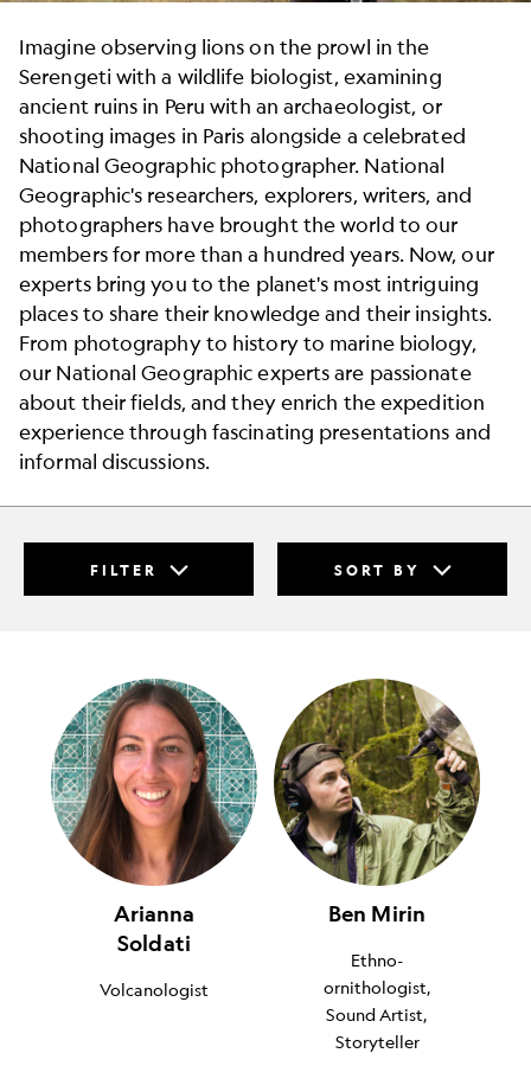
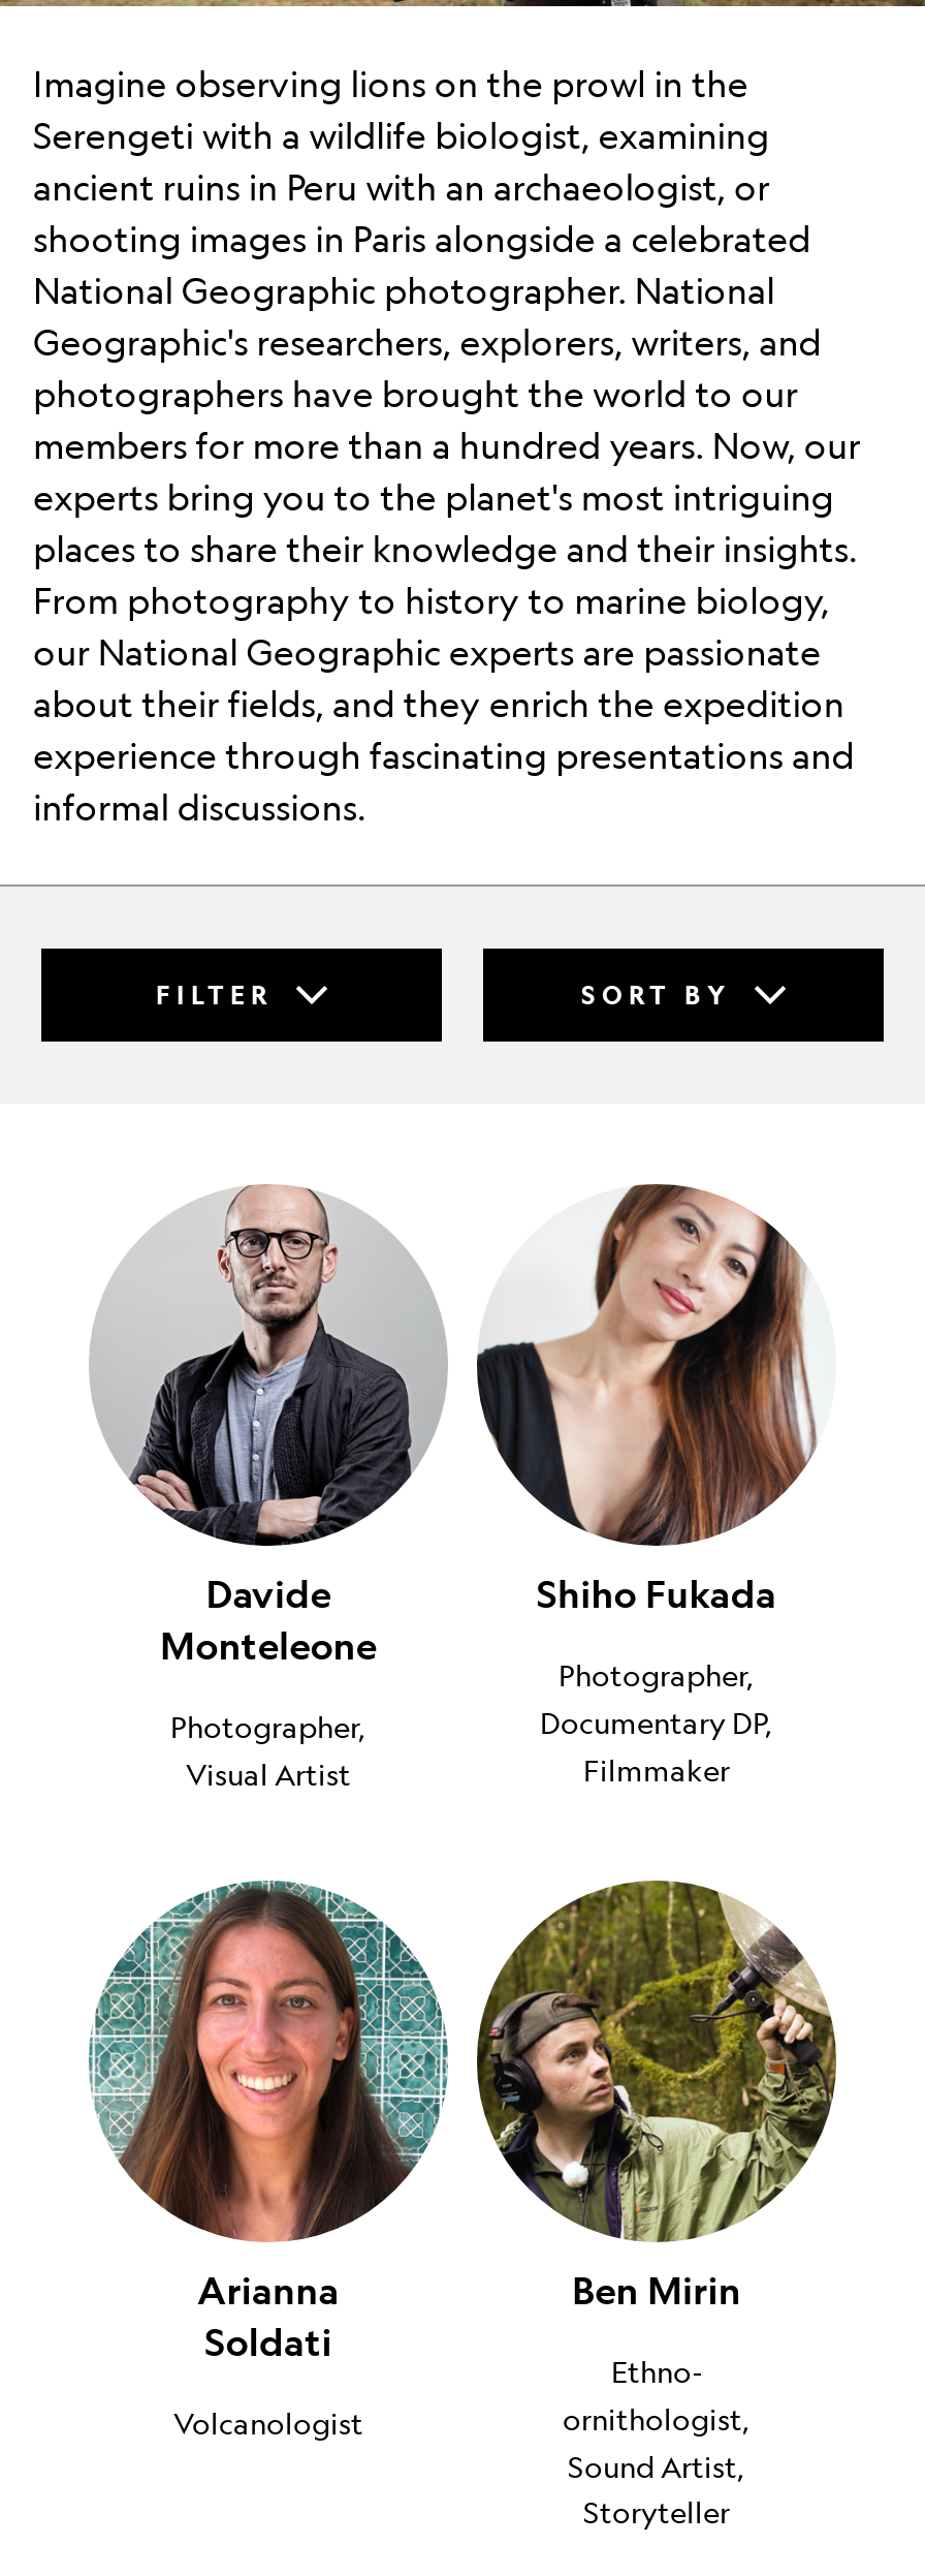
none -> [91,1184,446,1792] [image] | Davide | Monteleone | Photographer, | Visual Artist
none -> [477,1182,818,1788] [image] | Shiho Fukada | Photographer, | Documentary DP, | Filmmaker

